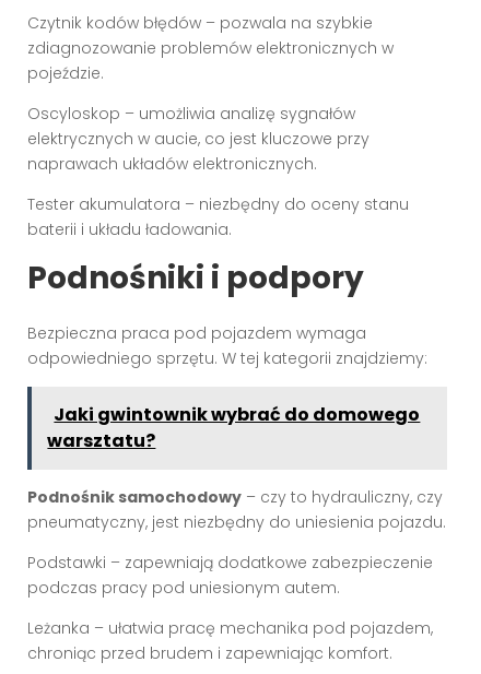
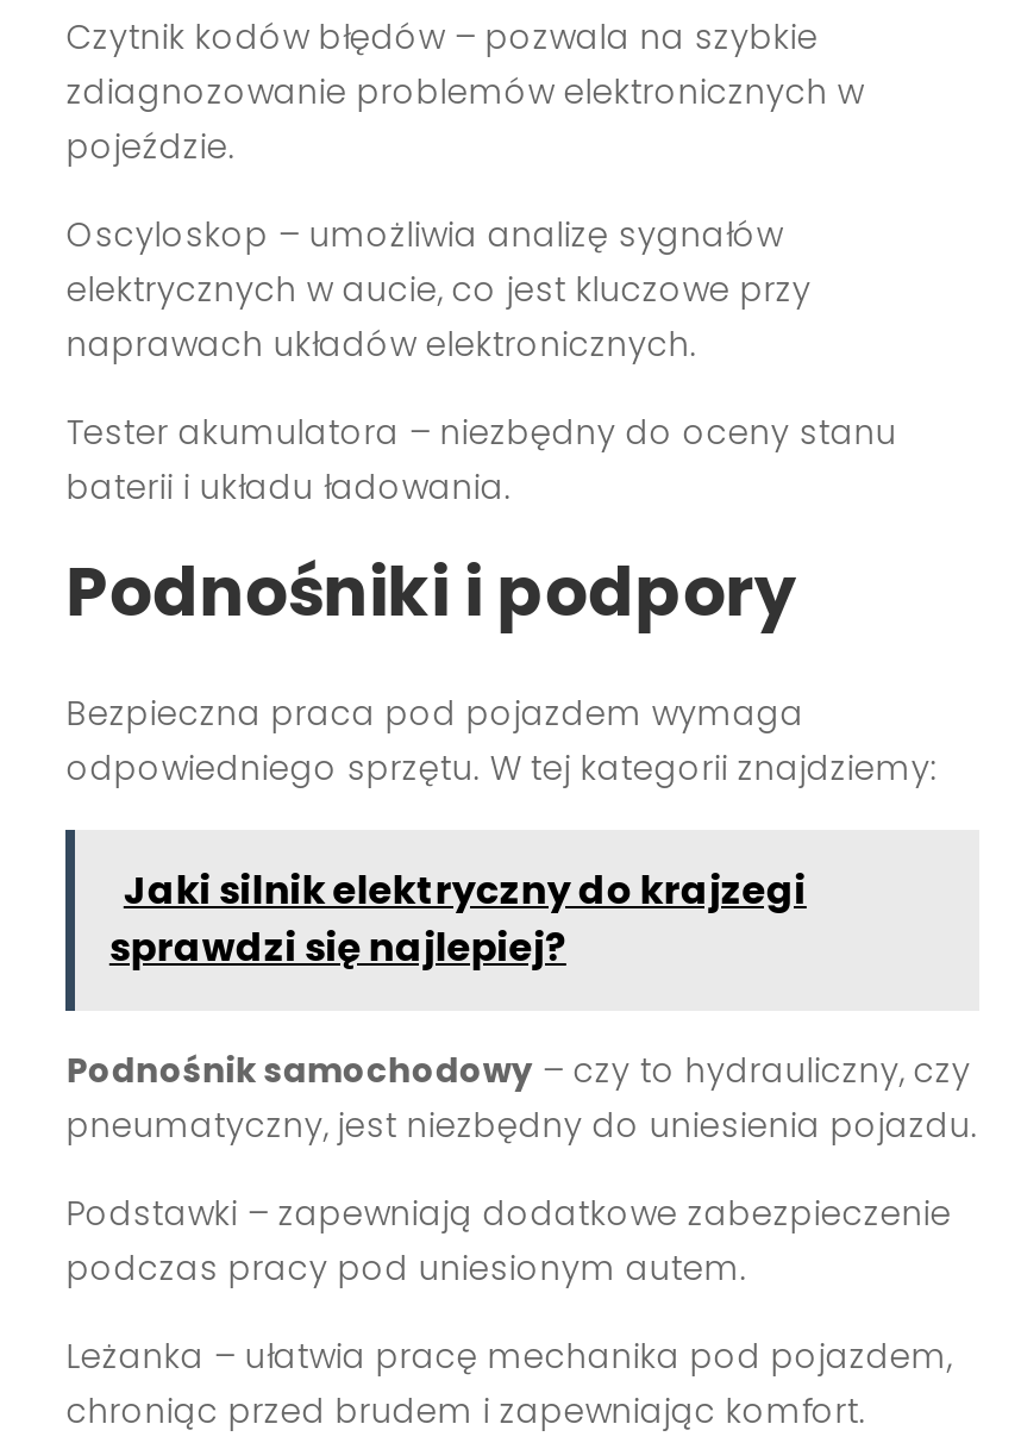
[47,402,420,454] Jaki gwintownik wybrać do domowego | warsztatu? -> [109,864,807,976] Jaki silnik elektryczny do krajzegi | sprawdzi się najlepiej?

